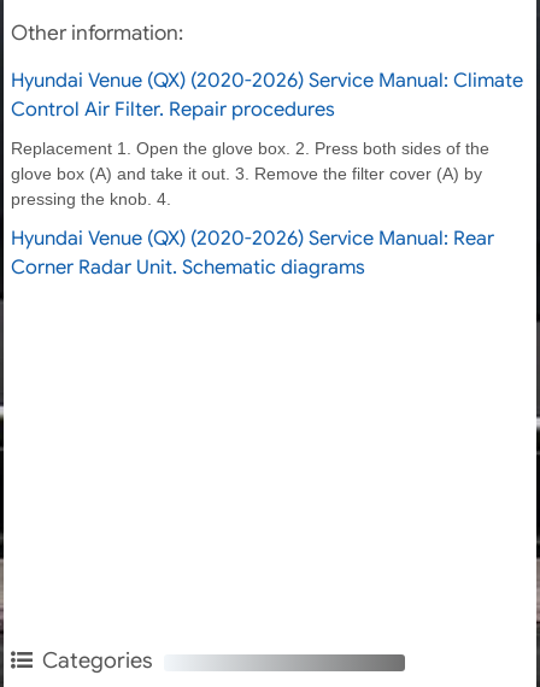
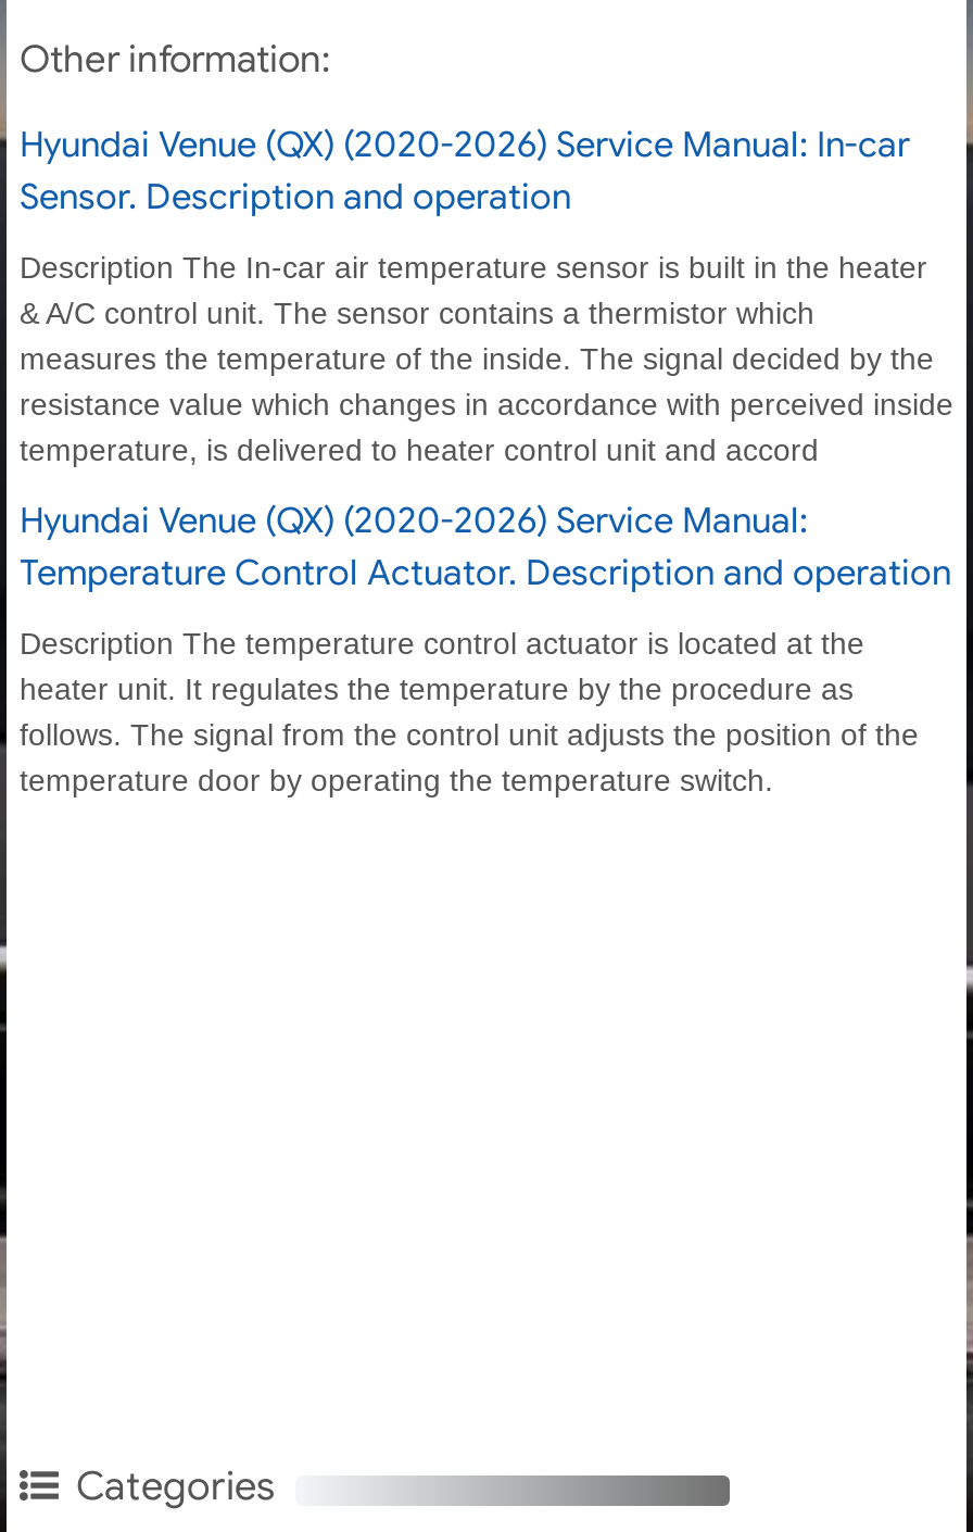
[11,68,523,279] Hyundai Venue (QX) (2020-2026) Service Manual: Climate | Control Air Filter. Repair procedures | Replacement 1. Open the glove box. 2. Press both sides of the | glove box (A) and take it out. 3. Remove the filter cover (A) by | pressing the knob. 4. | Hyundai Venue (QX) (2020-2026) Service Manual: Rear | Corner Radar Unit. Schematic diagrams -> [20,123,953,797] Hyundai Venue (QX) (2020-2026) Service Manual: In-car | Sensor. Description and operation | Description The In-car air temperature sensor is built in the heater | & A/C control unit. The sensor contains a thermistor which | measures the temperature of the inside. The signal decided by the | resistance value which changes in accordance with perceived inside | temperature, is delivered to heater control unit and accord | Hyundai Venue (QX) (2020-2026) Service Manual: | Temperature Control Actuator. Description and operation | Description The temperature control actuator is located at the | heater unit. It regulates the temperature by the procedure as | follows. The signal from the control unit adjusts the position of the | temperature door by operating the temperature switch.

